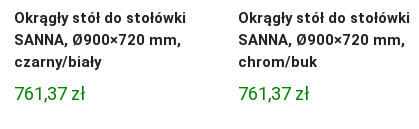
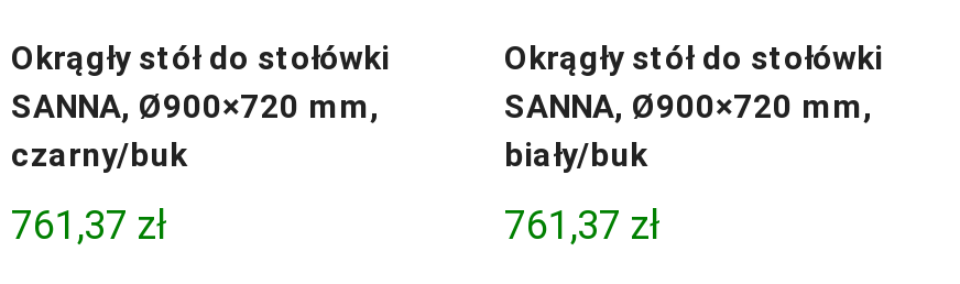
[14,53,101,71] czarny/biały -> [11,136,187,175] czarny/buk
[238,53,317,71] chrom/buk -> [504,136,647,175] biały/buk

